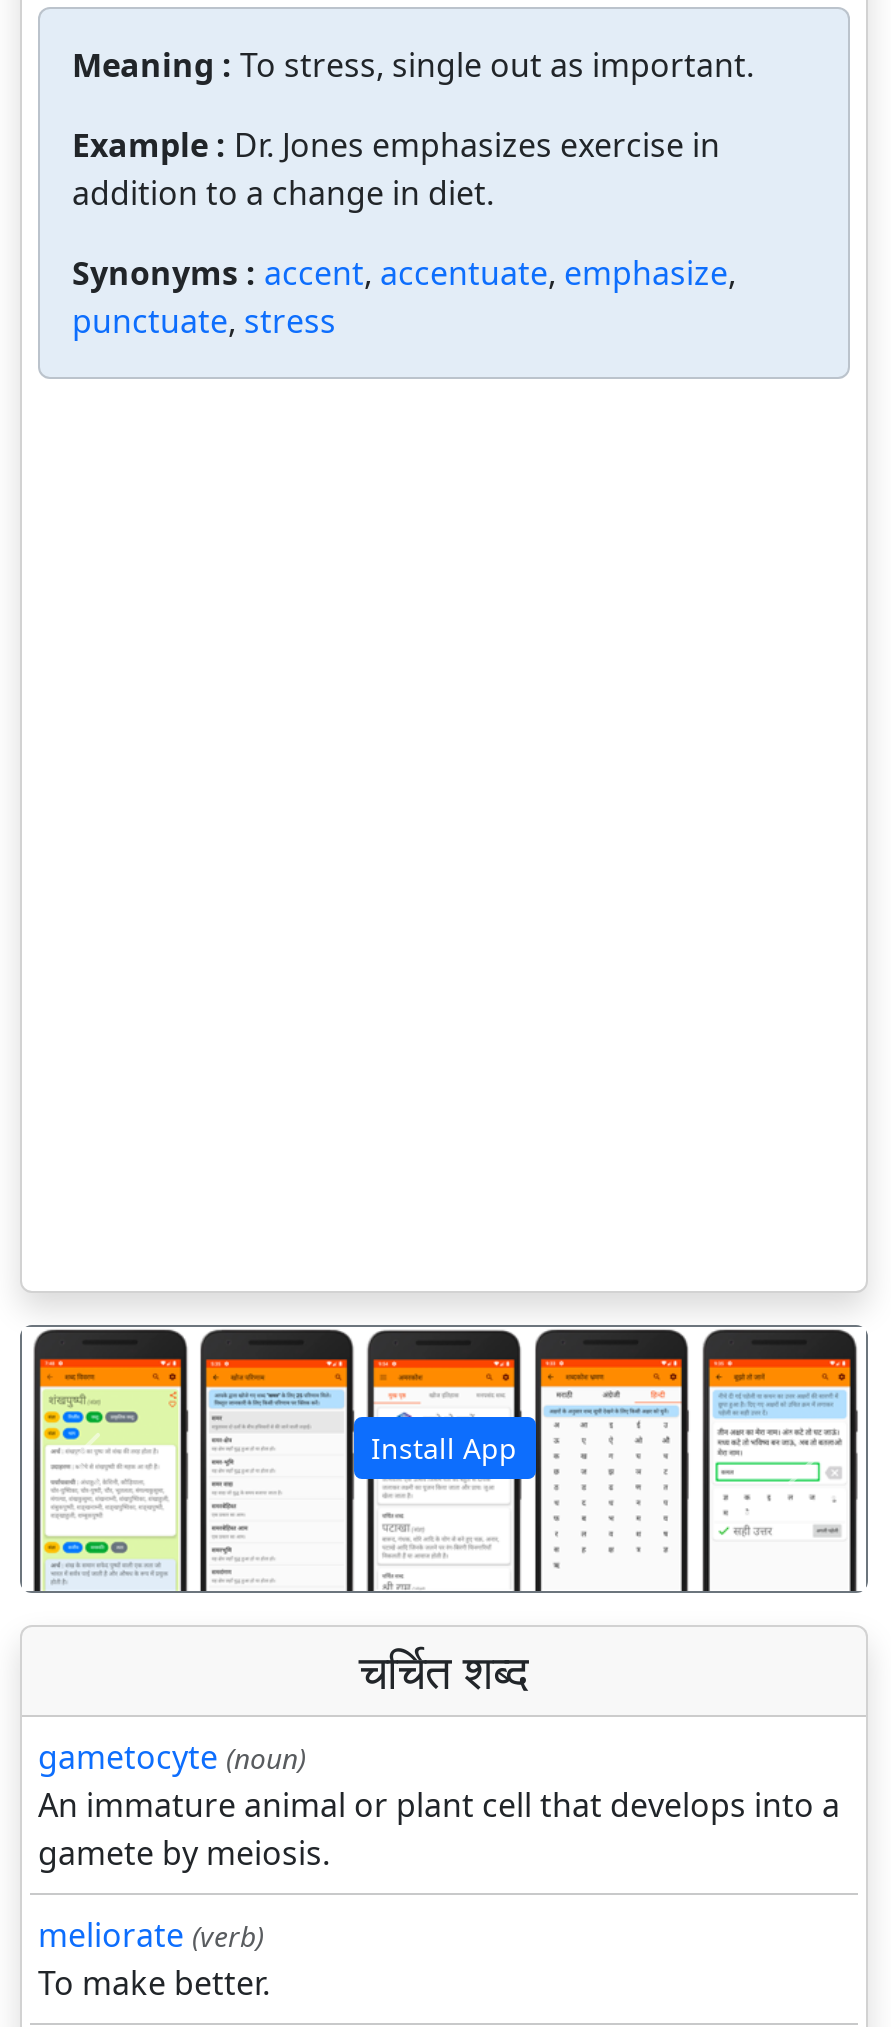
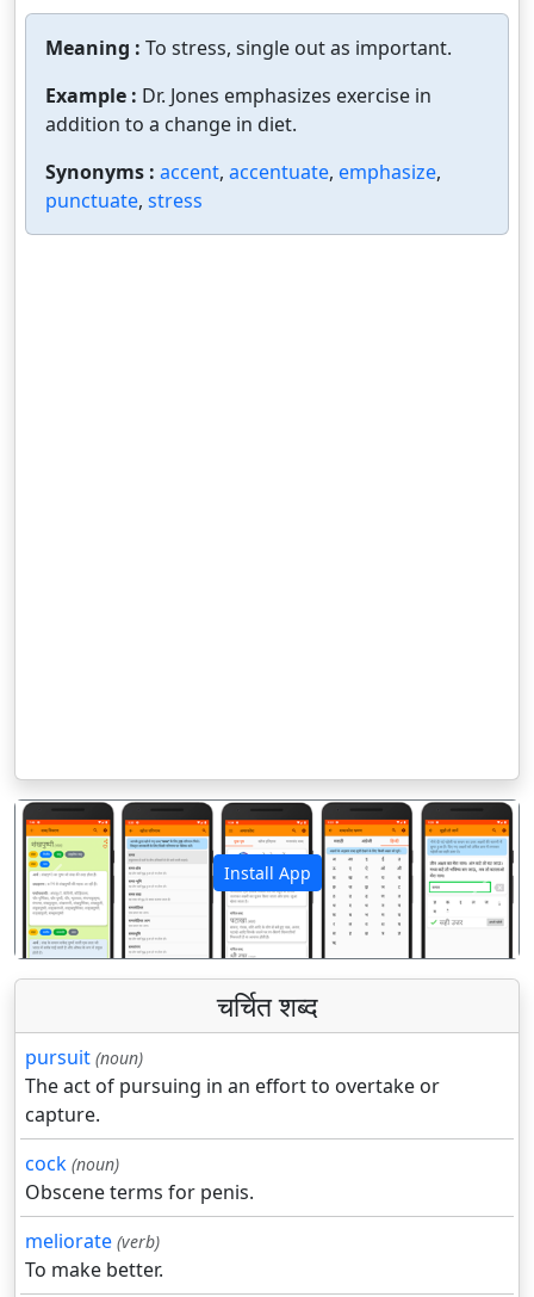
[38,1735,840,1875] gametocyte (noun) | An immature animal or plant cell that develops into a | gamete by meiosis. -> [25,1044,440,1205] pursuit (noun) | The act of pursuing in an effort to overtake or | capture. | cock (noun) | Obscene terms for penis.

